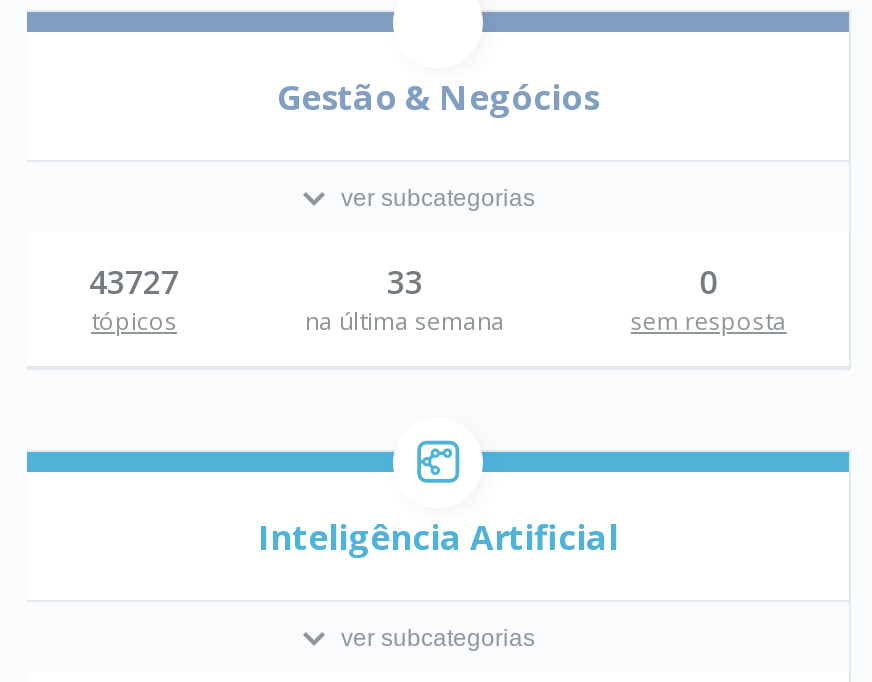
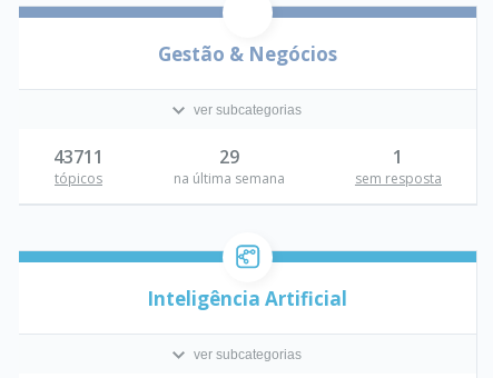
[89,260,179,304] 43727 -> [53,145,103,169] 43711
[387,260,423,304] 33 -> [219,145,239,169] 29
[700,260,718,304] 0 -> [393,145,403,169] 1

